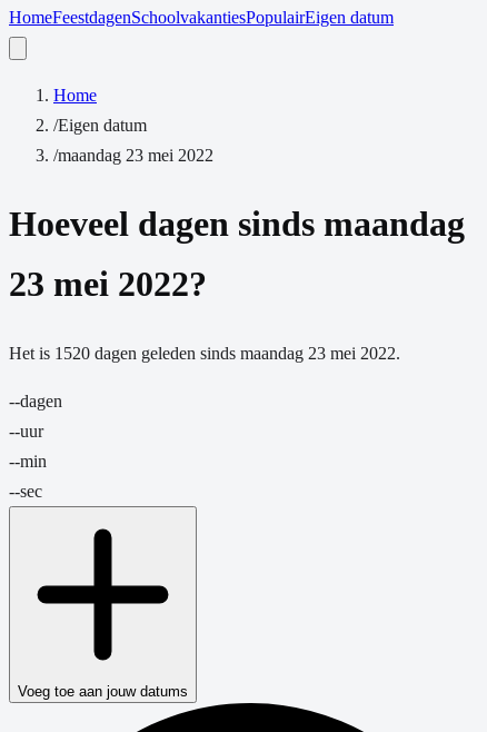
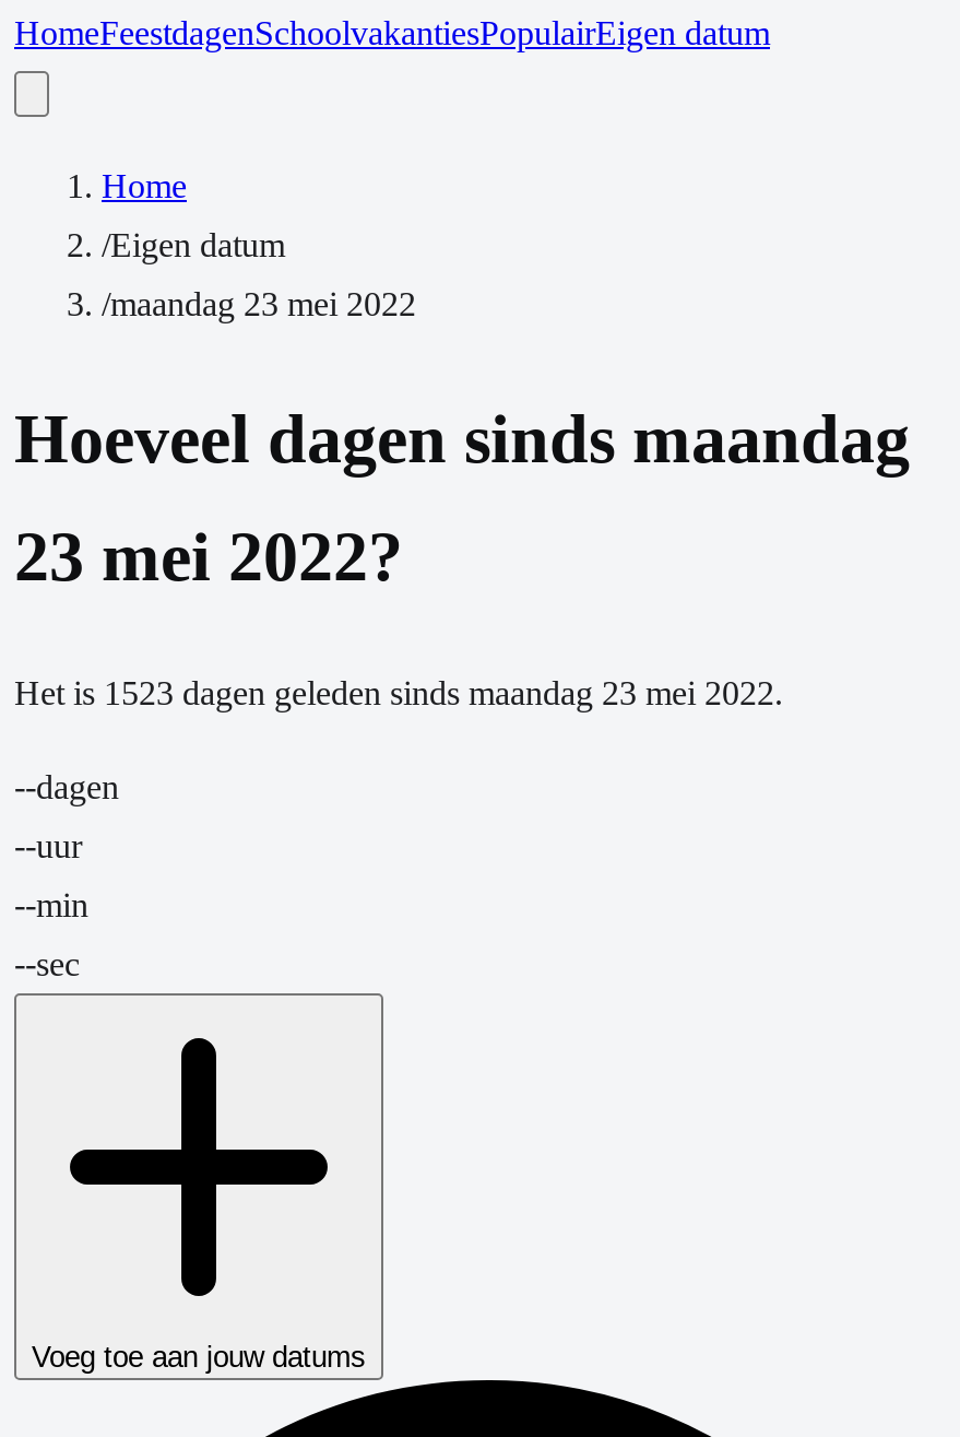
[9,344,400,363] Het is 1520 dagen geleden sinds maandag 23 mei 2022. -> [14,674,783,711] Het is 1523 dagen geleden sinds maandag 23 mei 2022.

